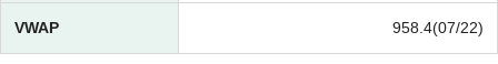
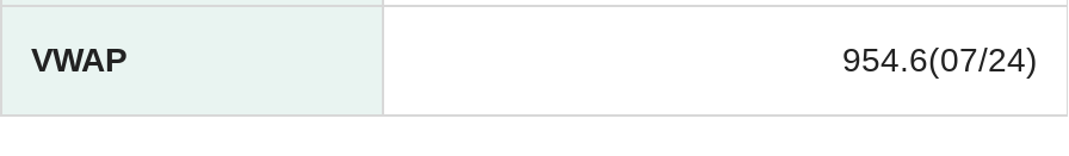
[392,19,484,37] 958.4(07/22) -> [842,41,1038,80] 954.6(07/24)

